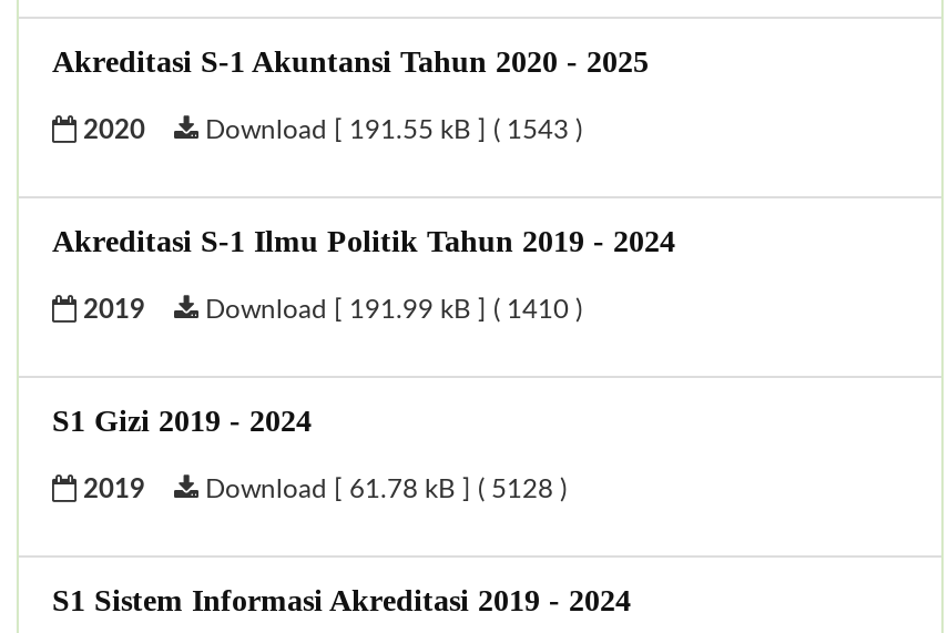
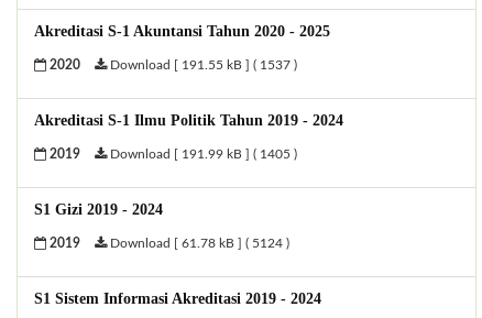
[83,116,582,143] 2020 Download [ 191.55 kB ] ( 1543 ) -> [50,58,297,72] 2020 Download [ 191.55 kB ] ( 1537 )
[83,296,582,323] 2019 Download [ 191.99 kB ] ( 1410 ) -> [50,147,297,161] 2019 Download [ 191.99 kB ] ( 1405 )
[83,476,567,502] 2019 Download [ 61.78 kB ] ( 5128 ) -> [50,237,289,250] 2019 Download [ 61.78 kB ] ( 5124 )

